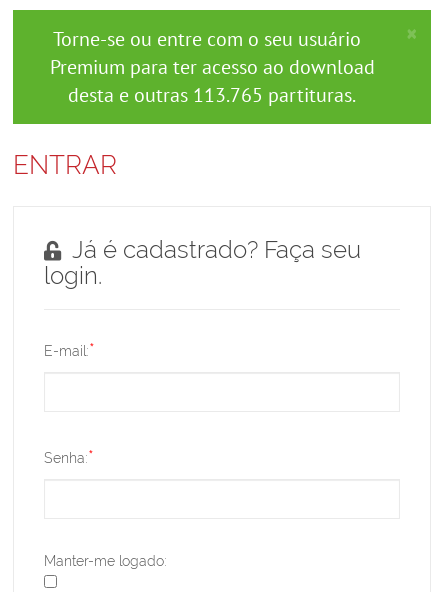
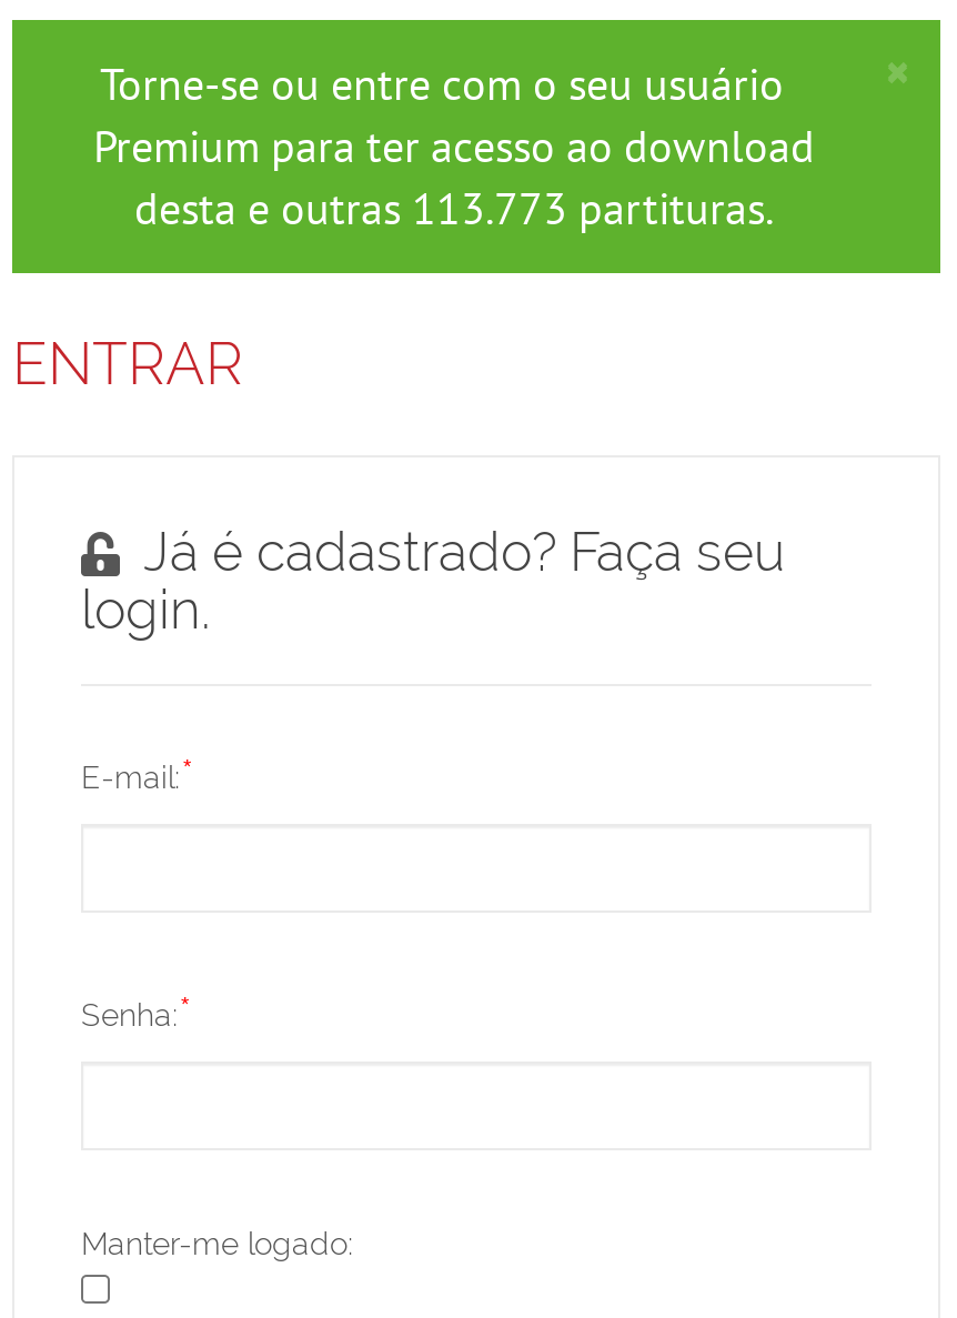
[68,82,356,108] desta e outras 113.765 partituras. -> [134,180,774,238] desta e outras 113.773 partituras.

